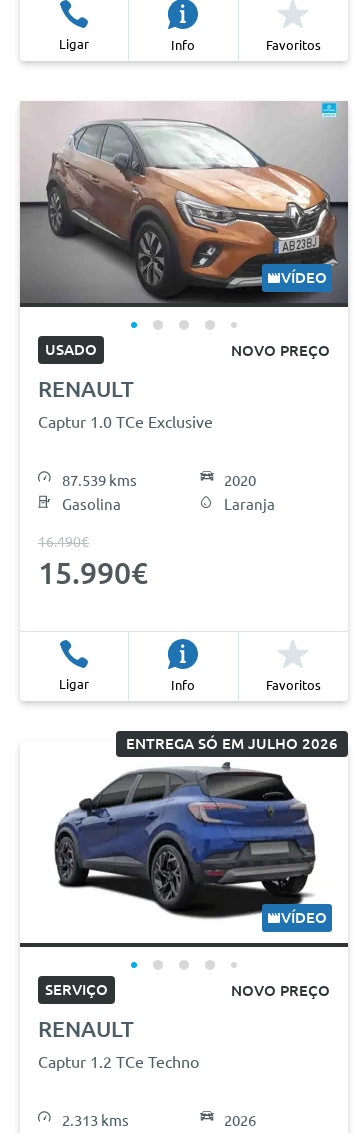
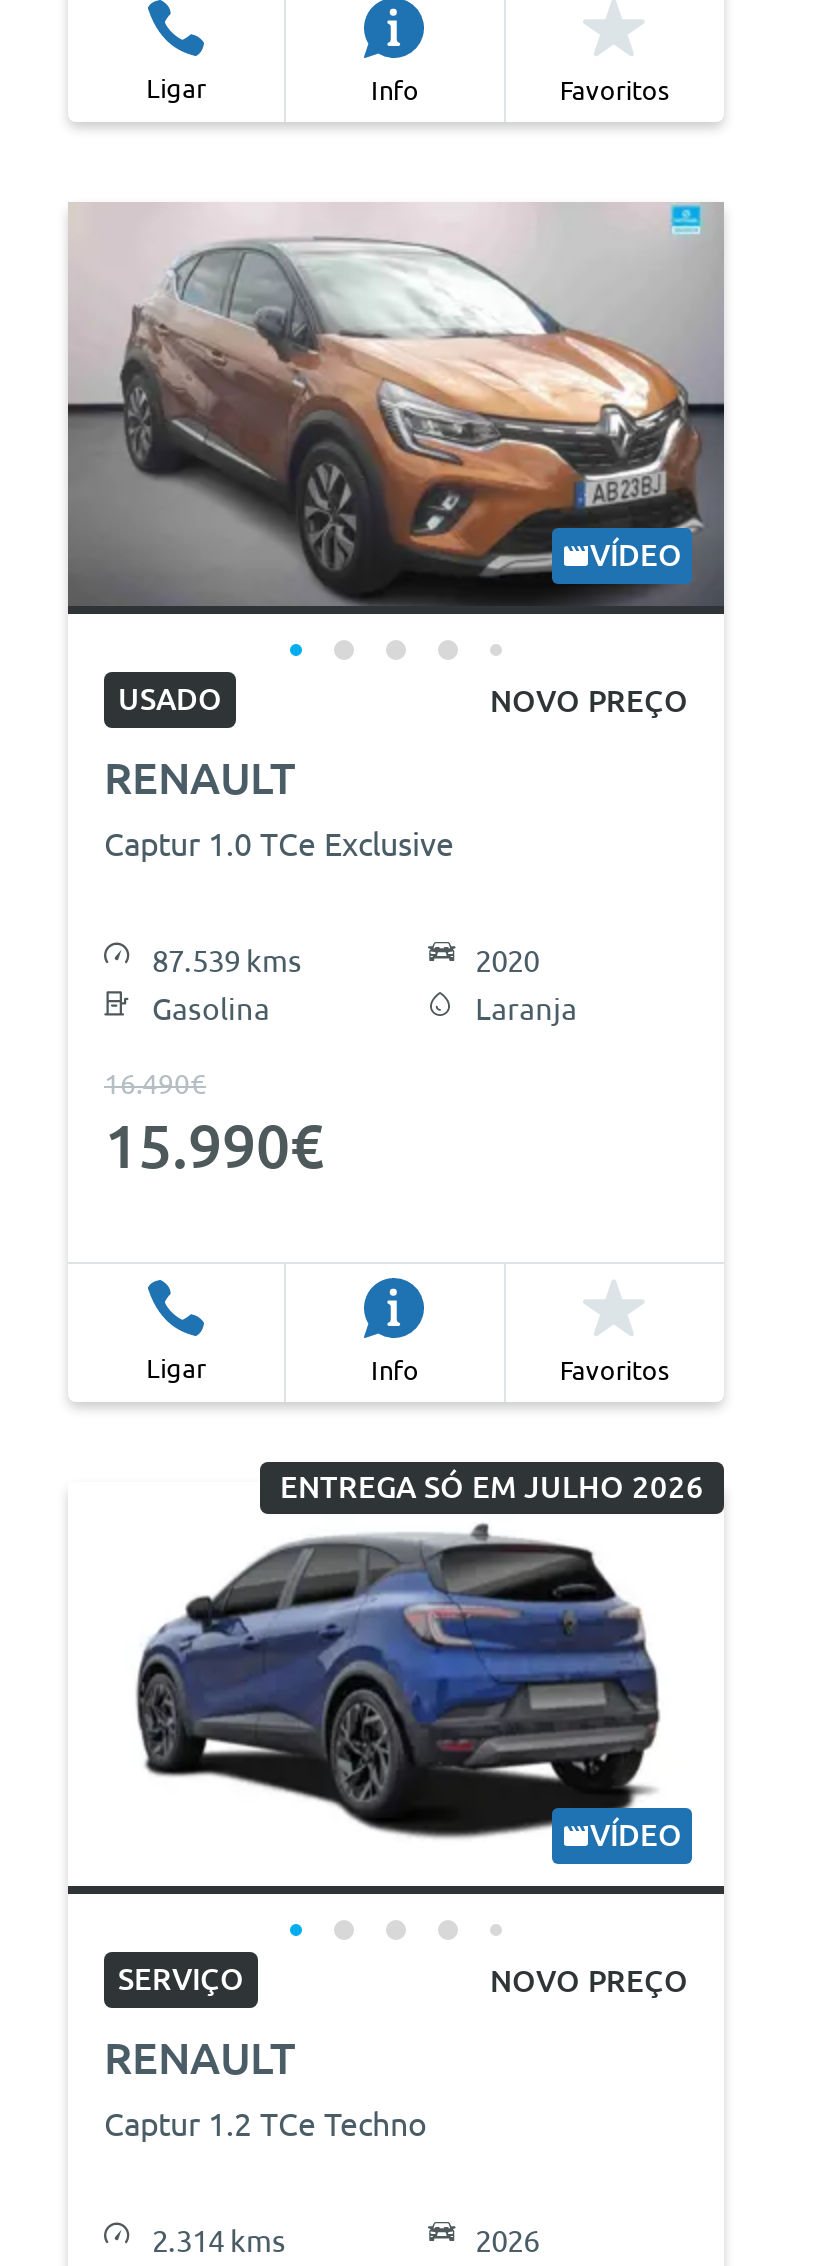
[62,1112,129,1129] 2.313 kms -> [152,2224,286,2258] 2.314 kms

